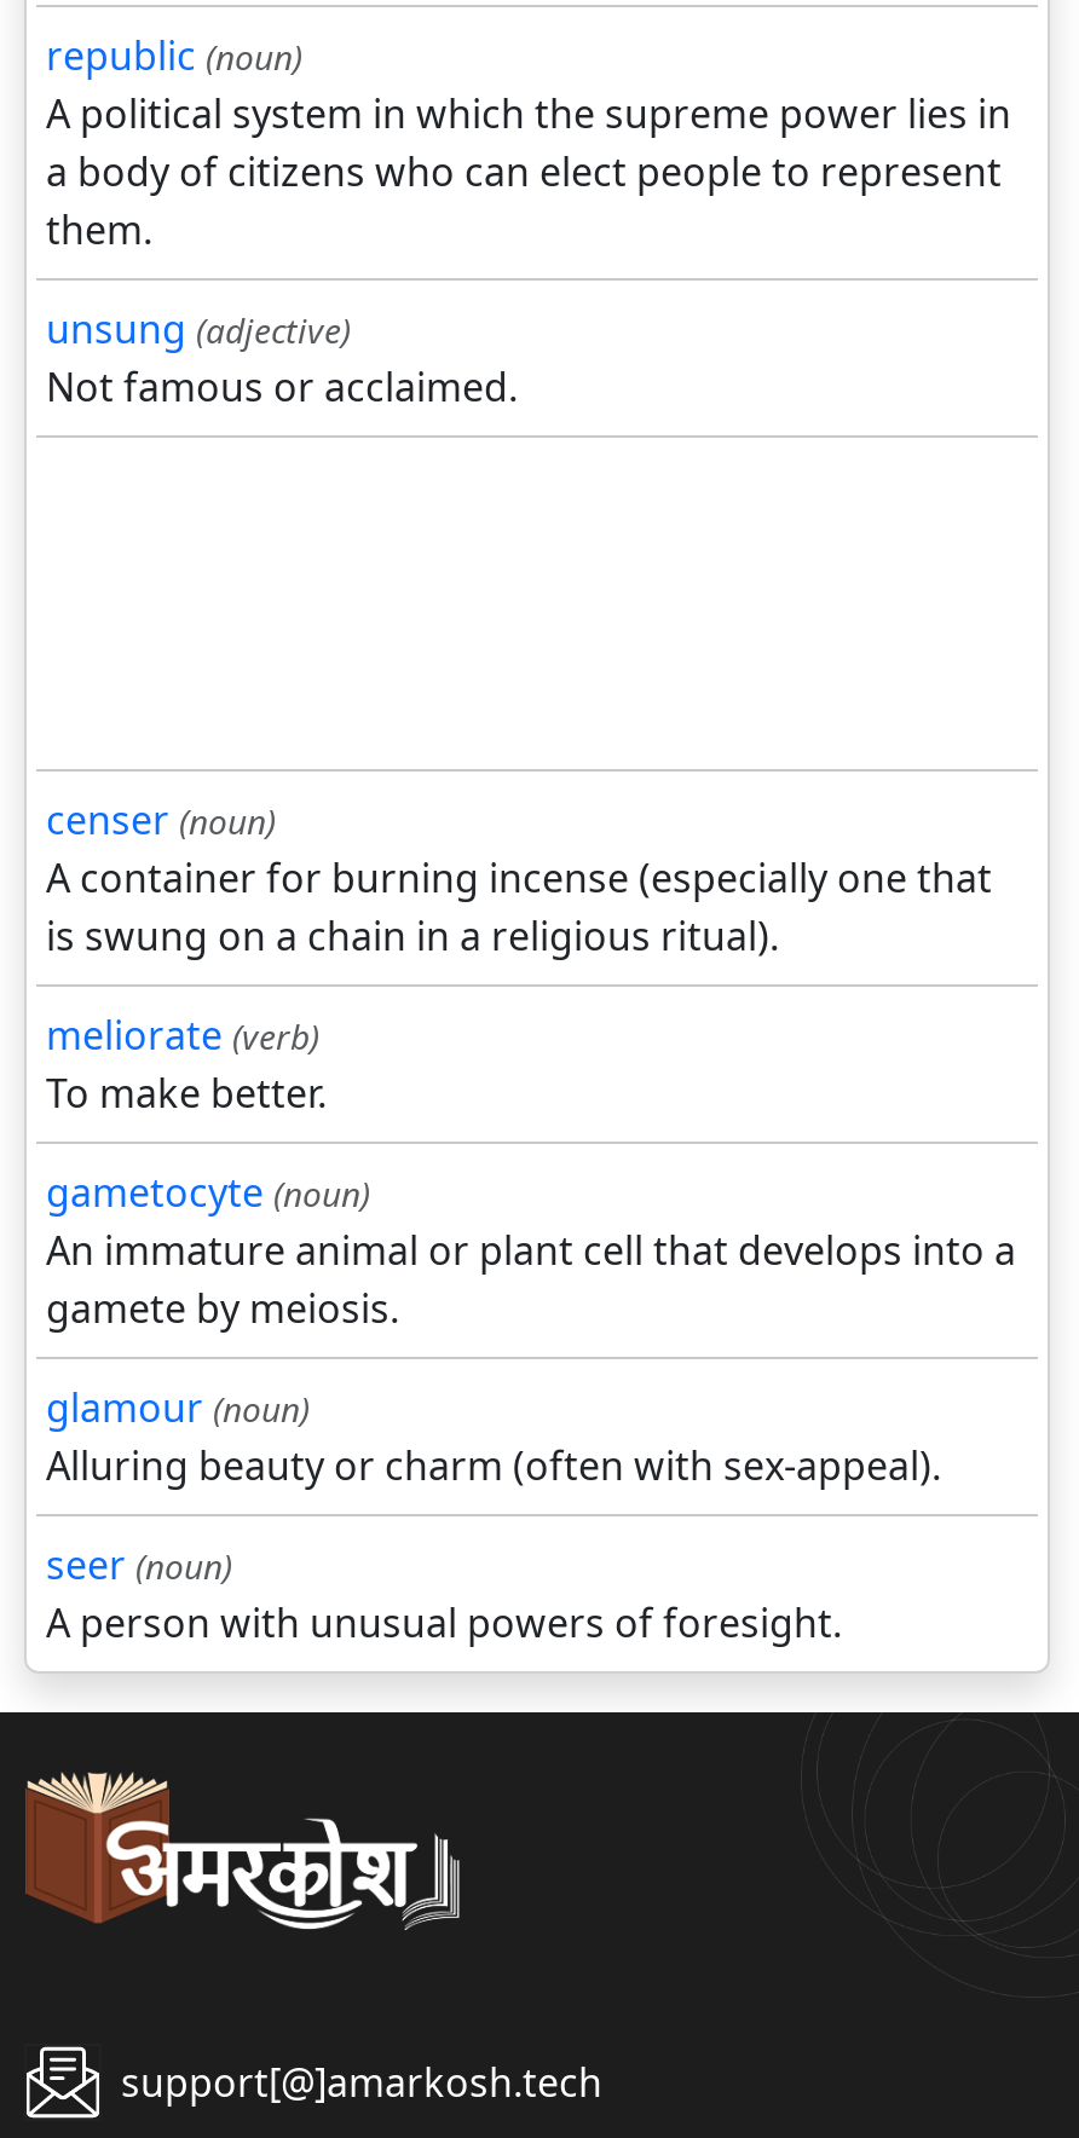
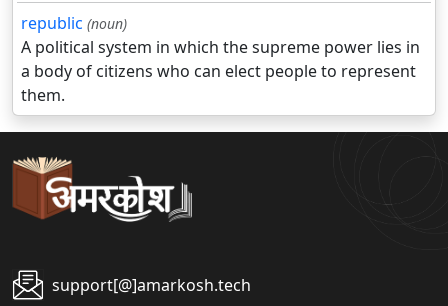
[46,303,518,414] unsung (adjective) | Not famous or acclaimed. -> none
[46,794,1016,1650] censer (noun) | A container for burning incense (especially one that | is swung on a chain in a religious ritual). | meliorate (verb) | To make better. | gametocyte (noun) | An immature animal or plant cell that develops into a | gamete by meiosis. | glamour (noun) | Alluring beauty or charm (often with sex-appeal). | seer (noun) | A person with unusual powers of foresight. -> none

